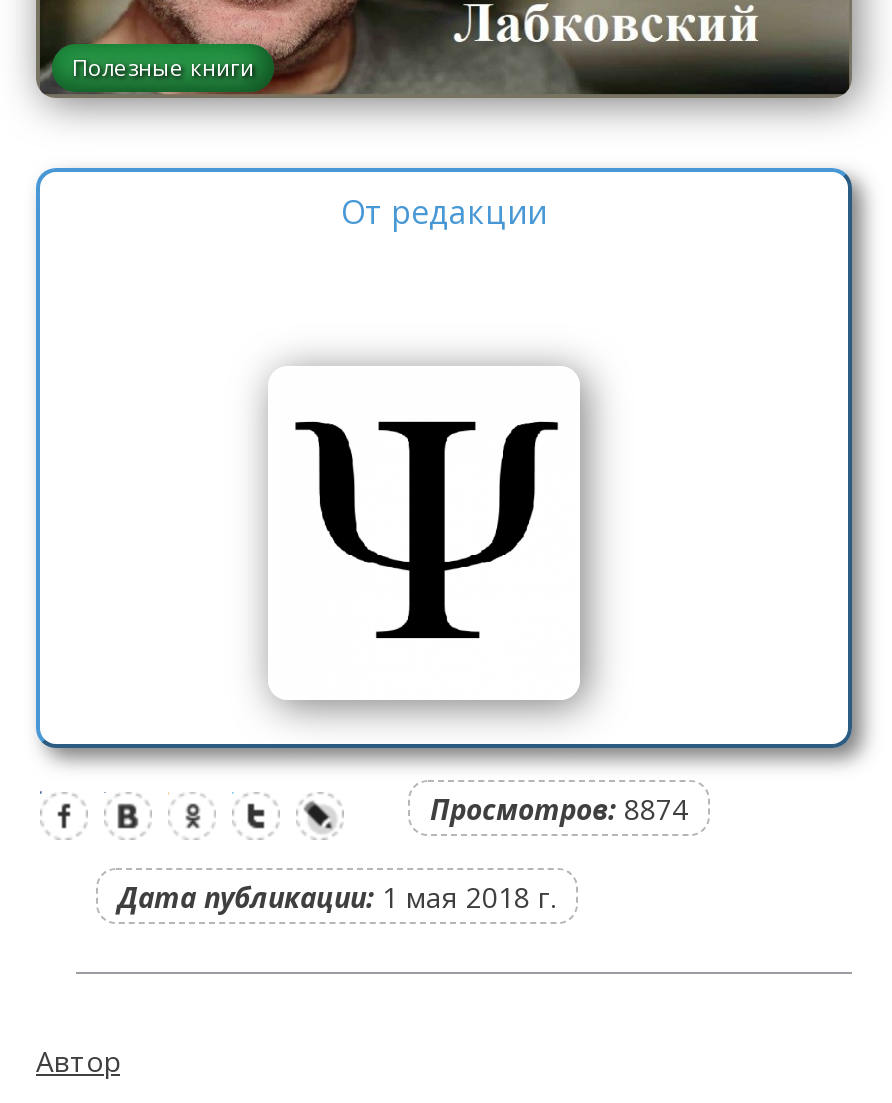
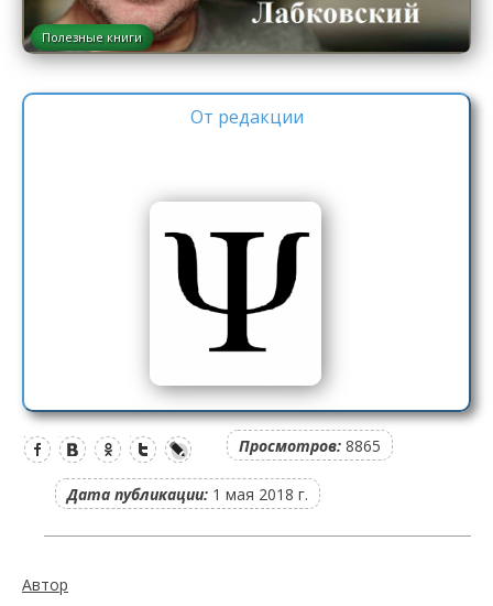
[430,790,688,828] Просмотров: 8874 -> [239,435,381,456] Просмотров: 8865

